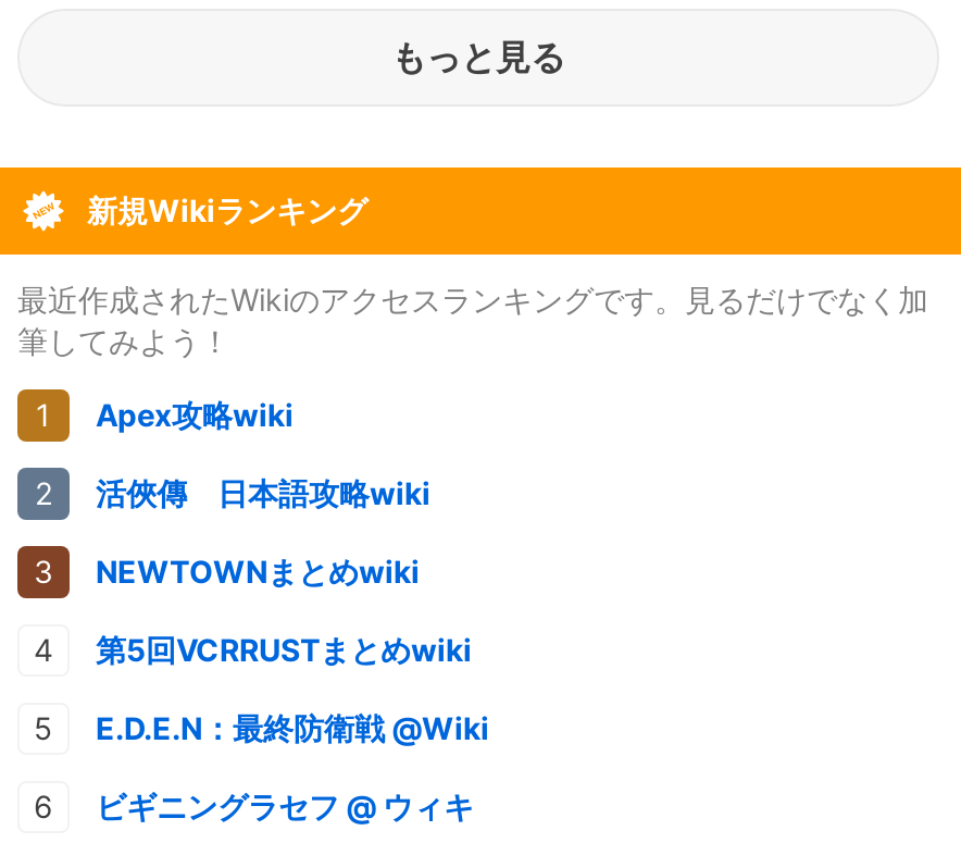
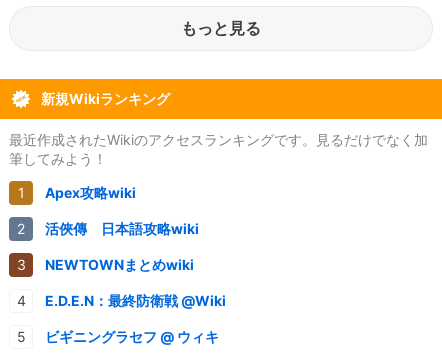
[96,630,472,667] 第5回VCRRUSTまとめwiki -> none

